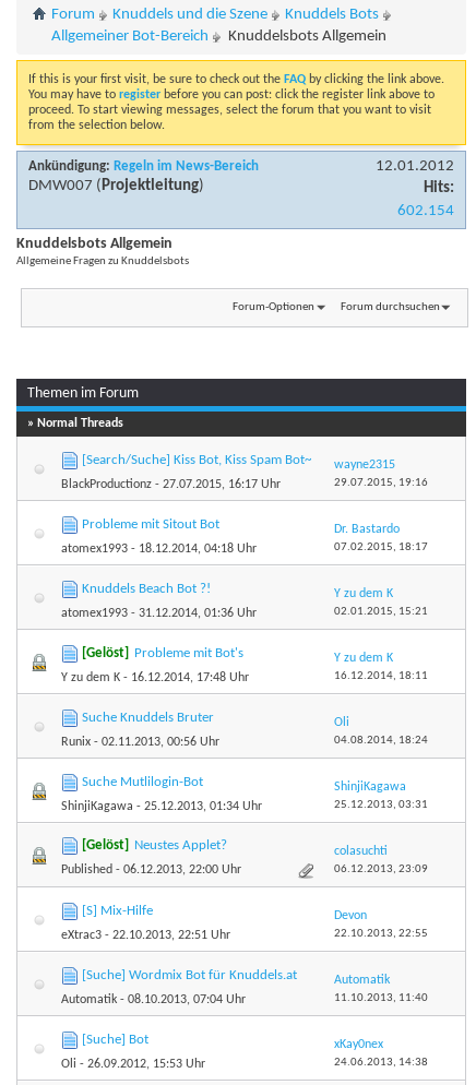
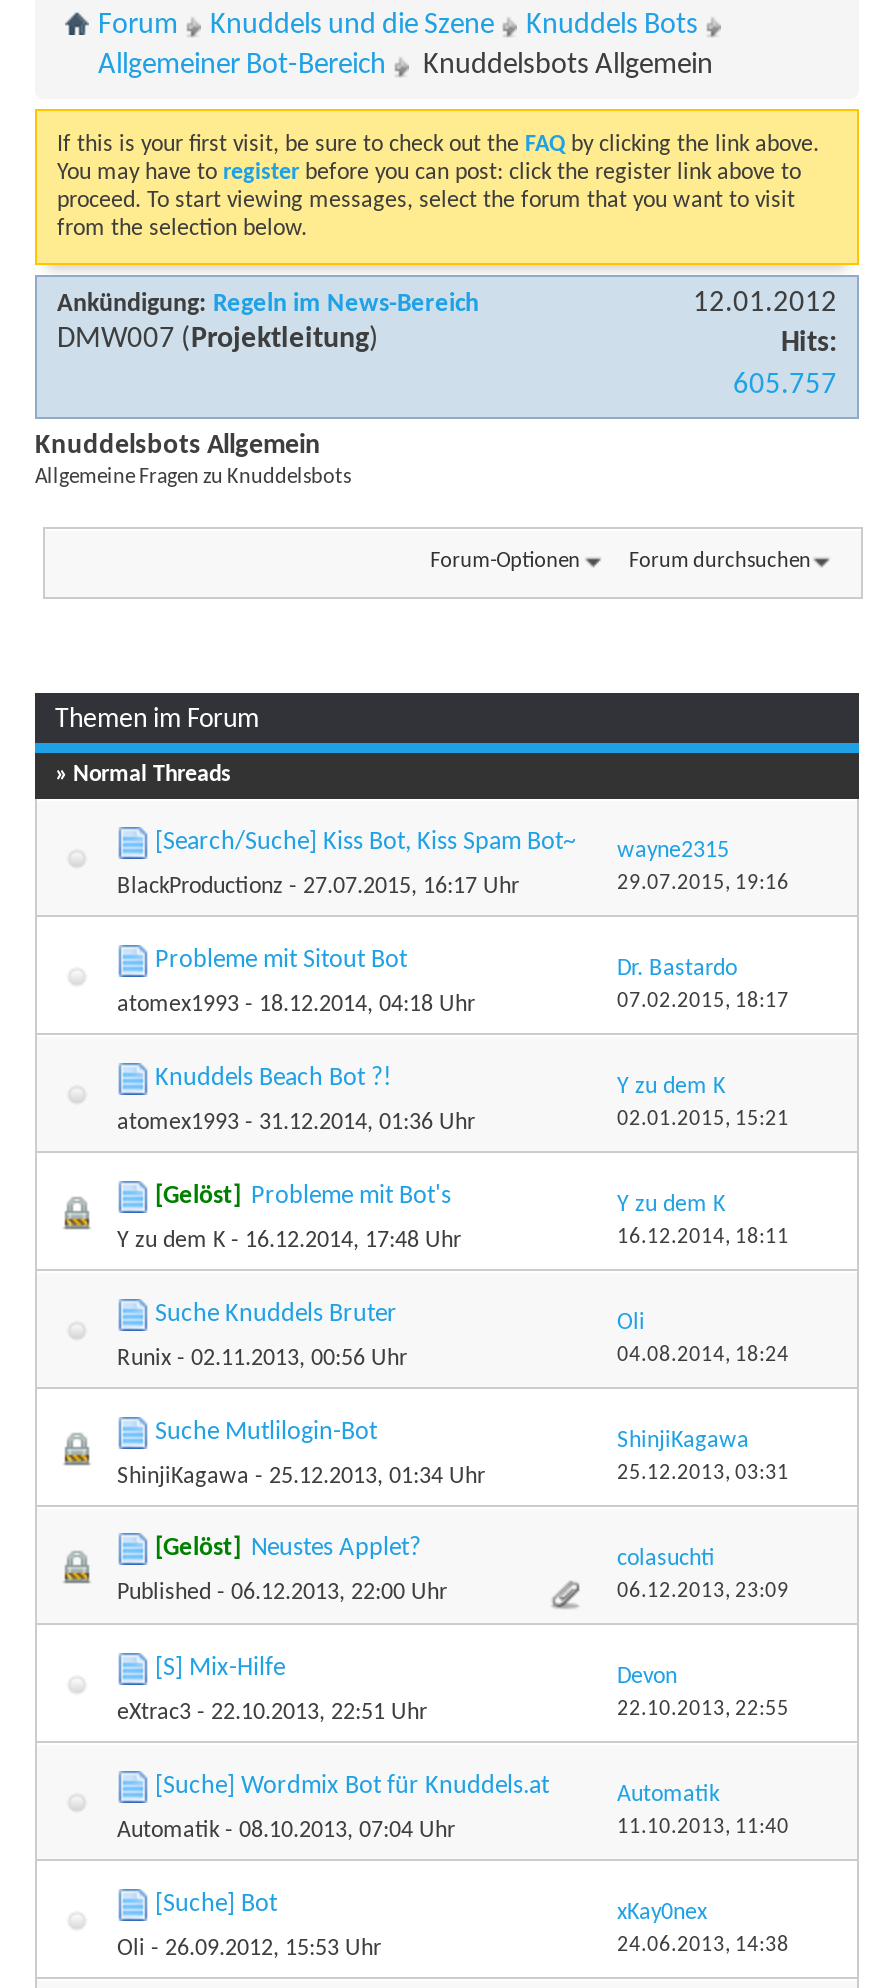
[397,203,454,219] 602.154 -> [733,371,837,401] 605.757

